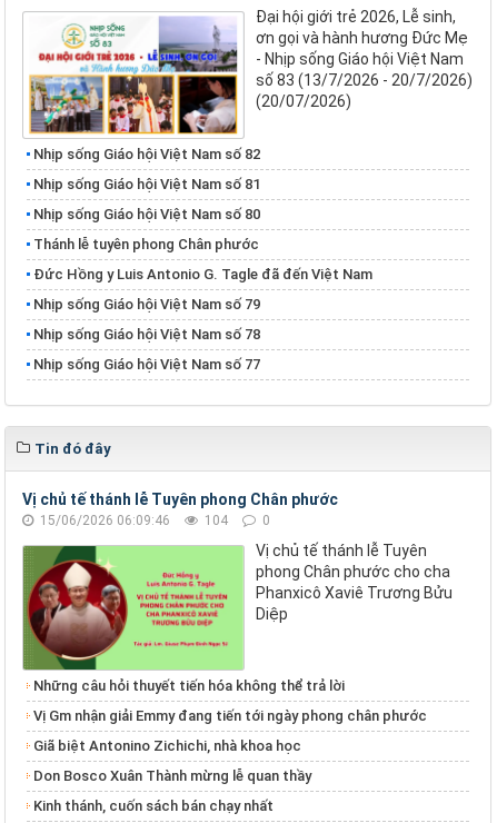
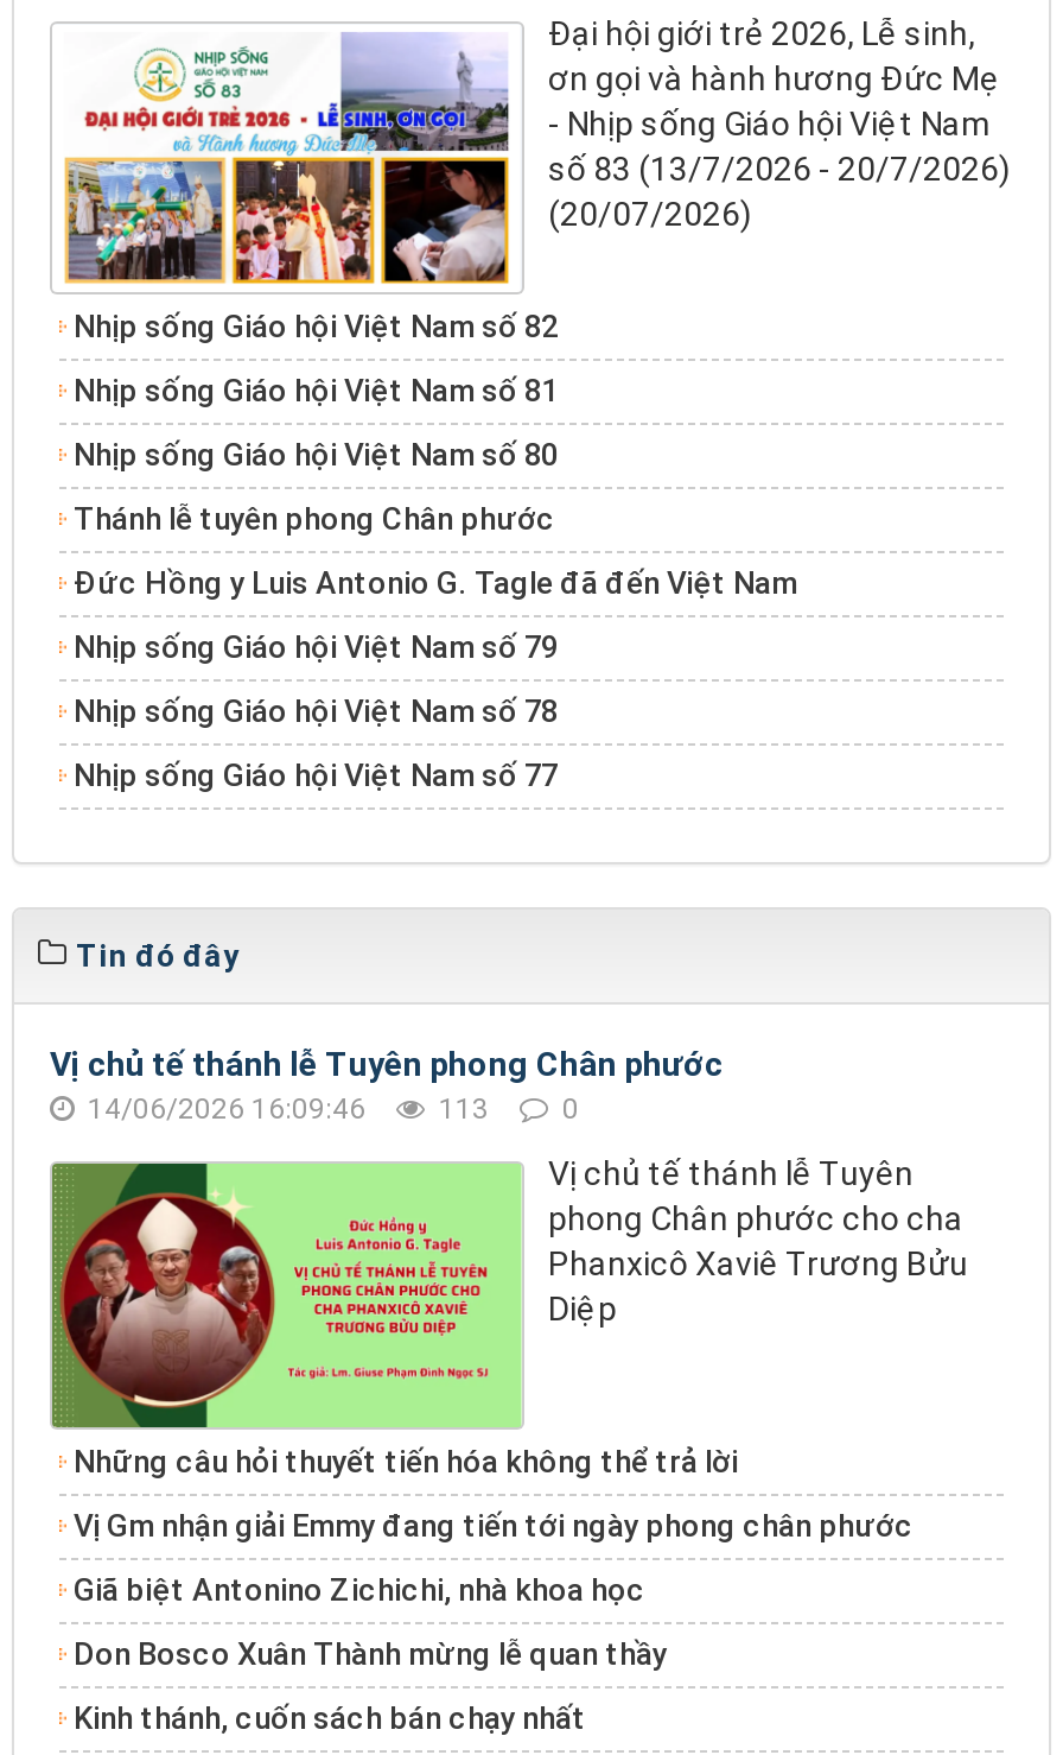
[37,513,170,528] 15/06/2026 06:09:46 -> [81,1092,365,1125] 14/06/2026 16:09:46
[201,513,228,528] 104 -> [432,1092,489,1125] 113

